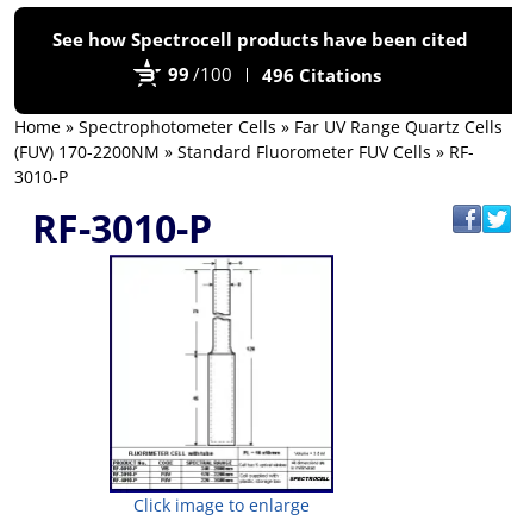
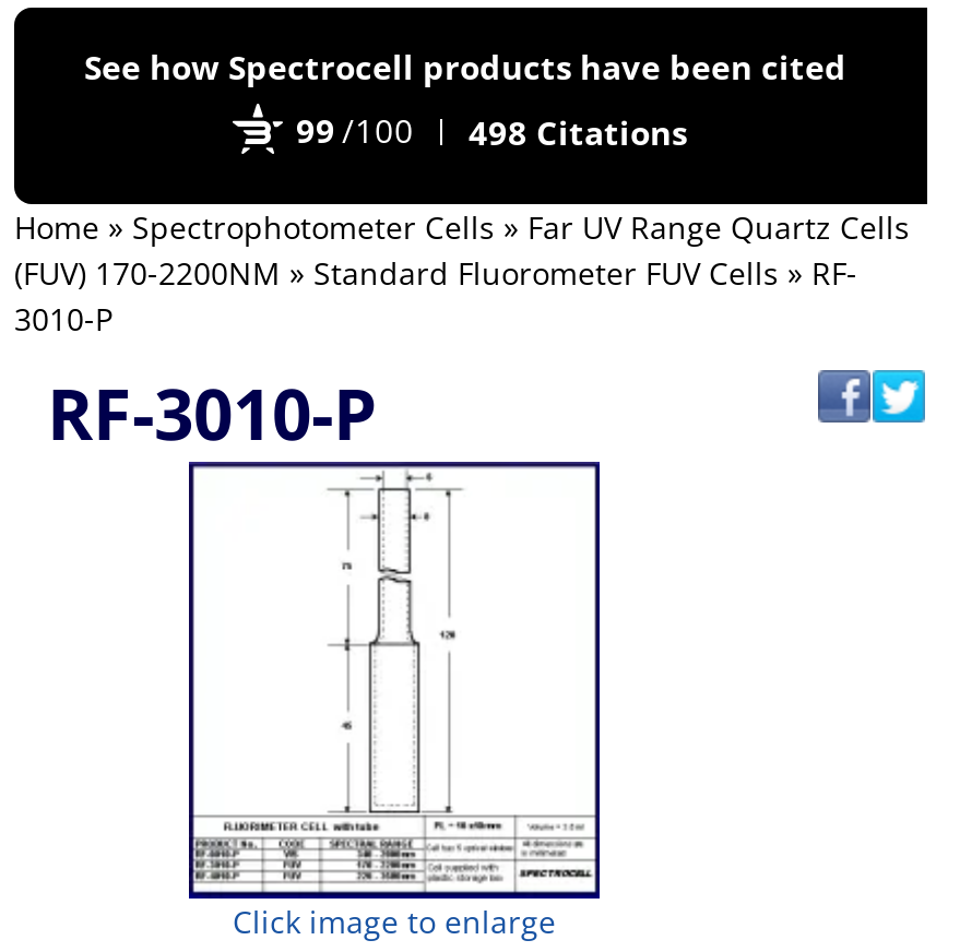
[168,62,381,87] 99 /100 496 Citations -> [296,108,687,154] 99 /100 498 Citations

